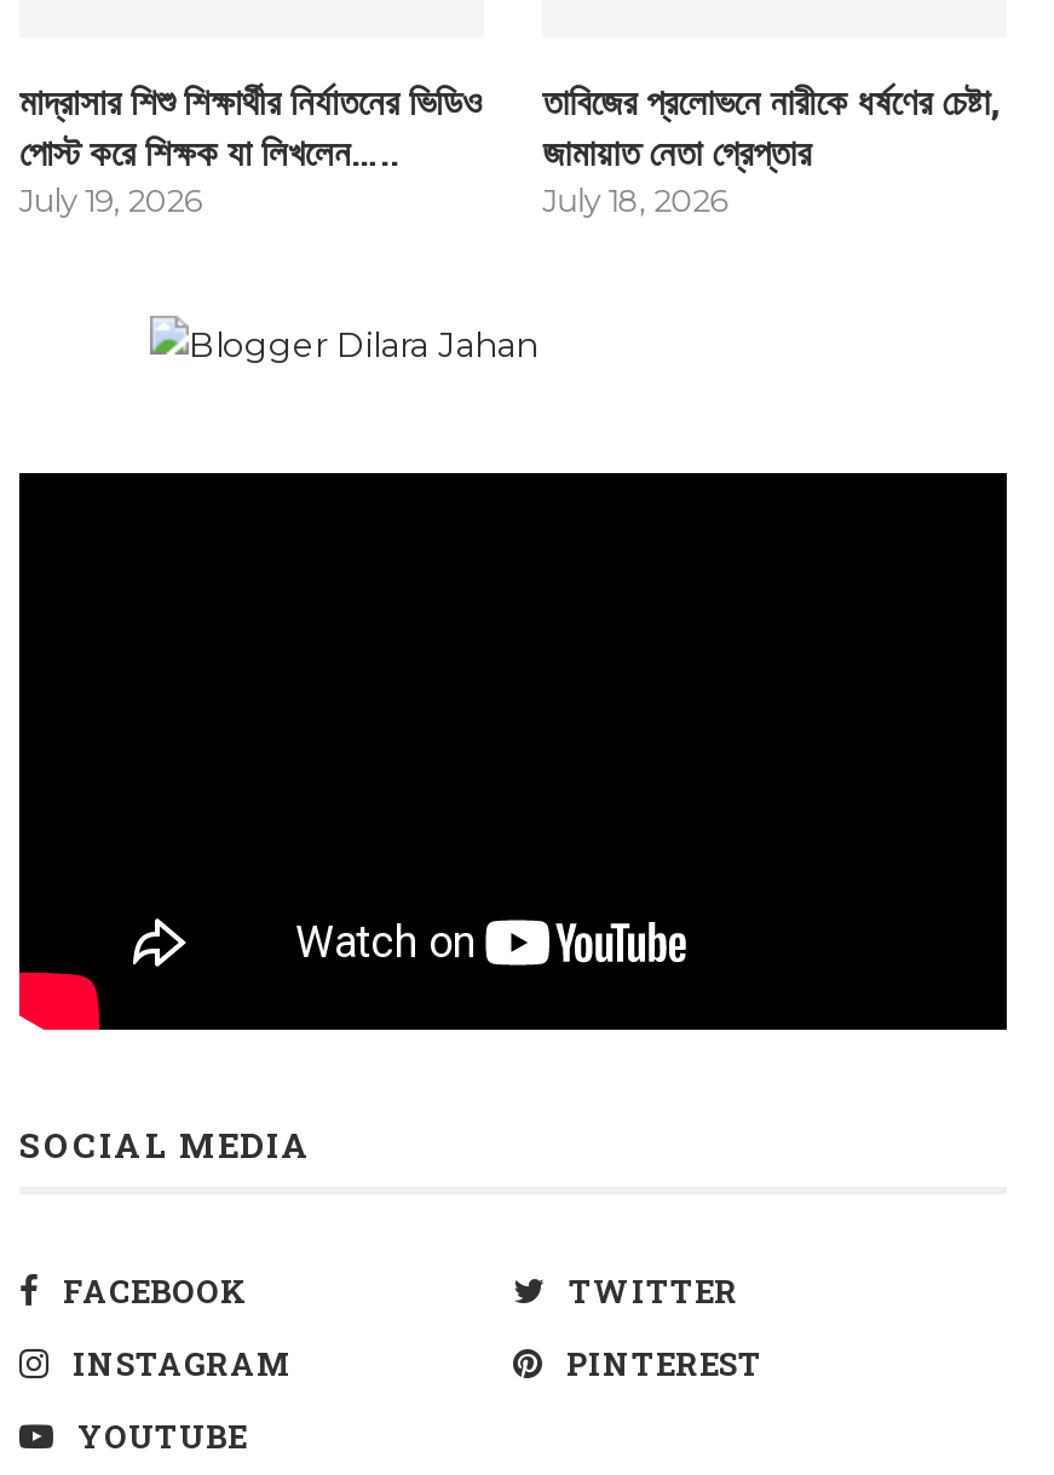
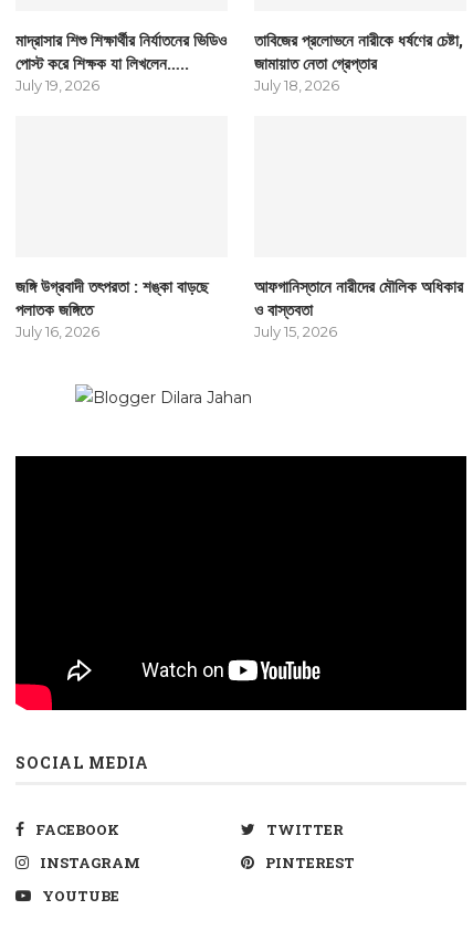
none -> [15,275,209,340] জঙ্গি উগ্রবাদী তৎপরতা : শঙ্কা বাড়ছে | পলাতক জঙ্গিতে | July 16, 2026
none -> [254,275,463,340] আফগানিস্তানে নারীদের মৌলিক অধিকার | ও বাস্তবতা | July 15, 2026

